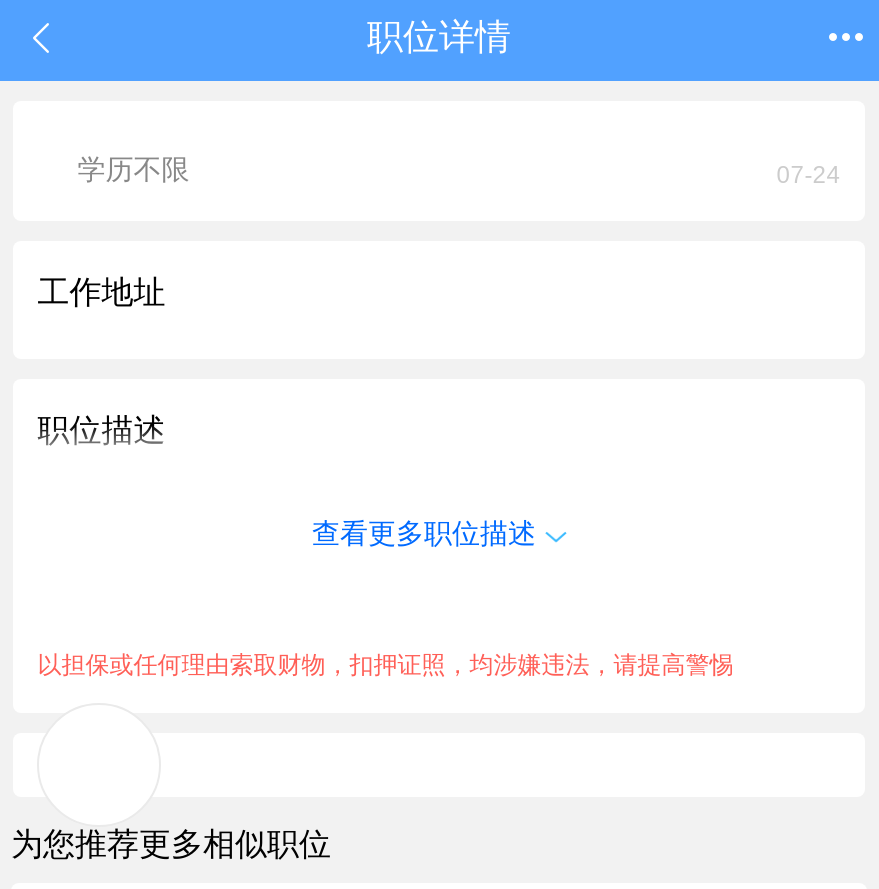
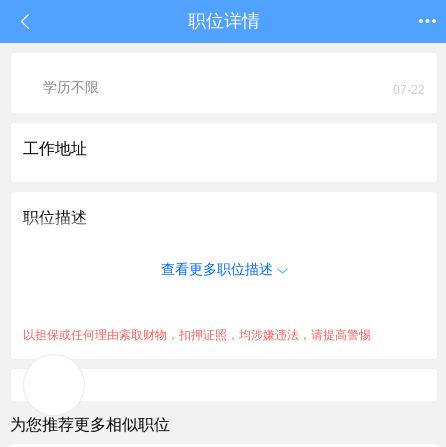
[777,161,841,189] 07-24 -> [393,83,425,97] 07-22

